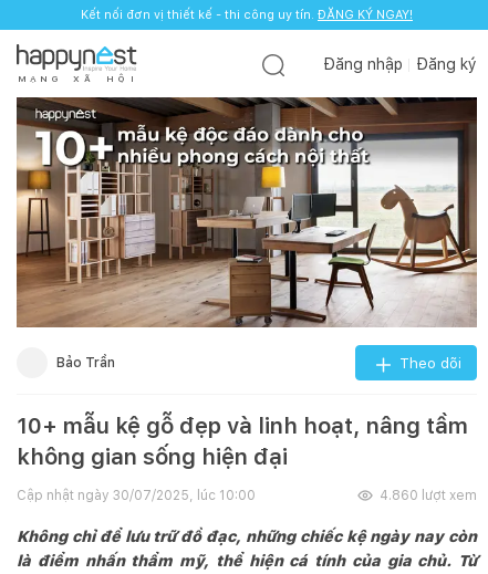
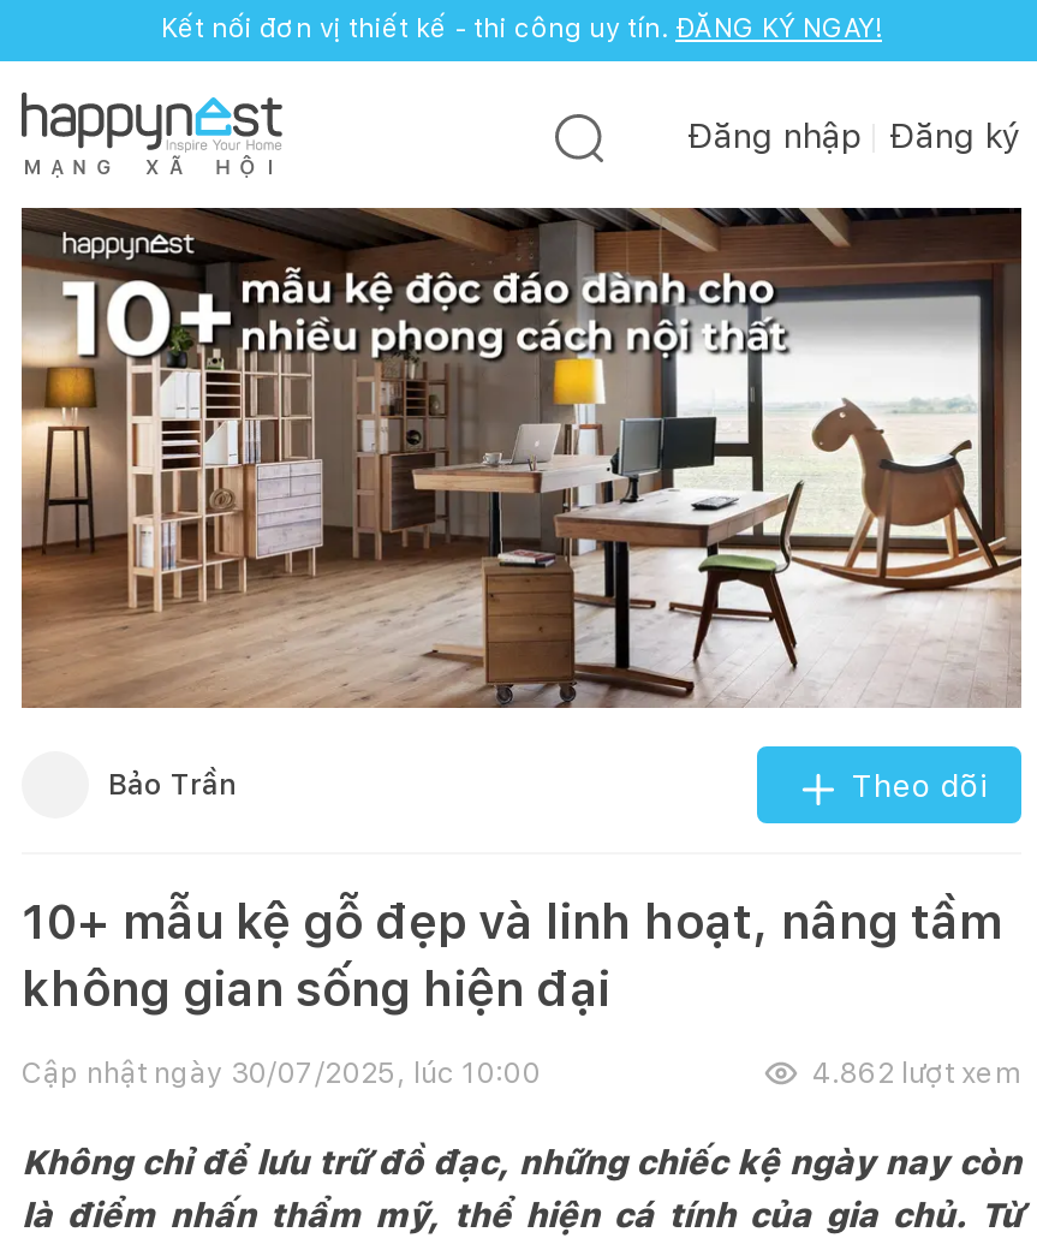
[380,488,477,503] 4.860 lượt xem -> [812,1056,1021,1090] 4.862 lượt xem

